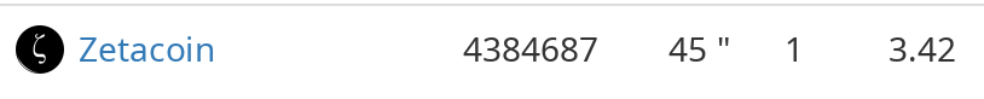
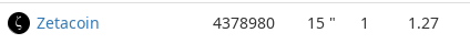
[463,26,598,72] 4384687 -> [213,13,275,34] 4378980
[668,26,731,72] 45 " -> [307,13,336,34] 15 "
[889,26,956,72] 3.42 -> [408,13,439,34] 1.27

